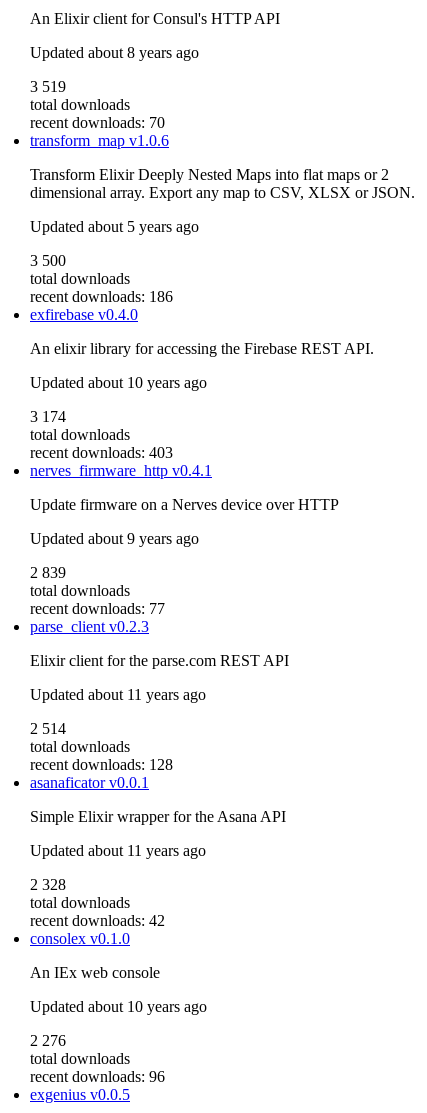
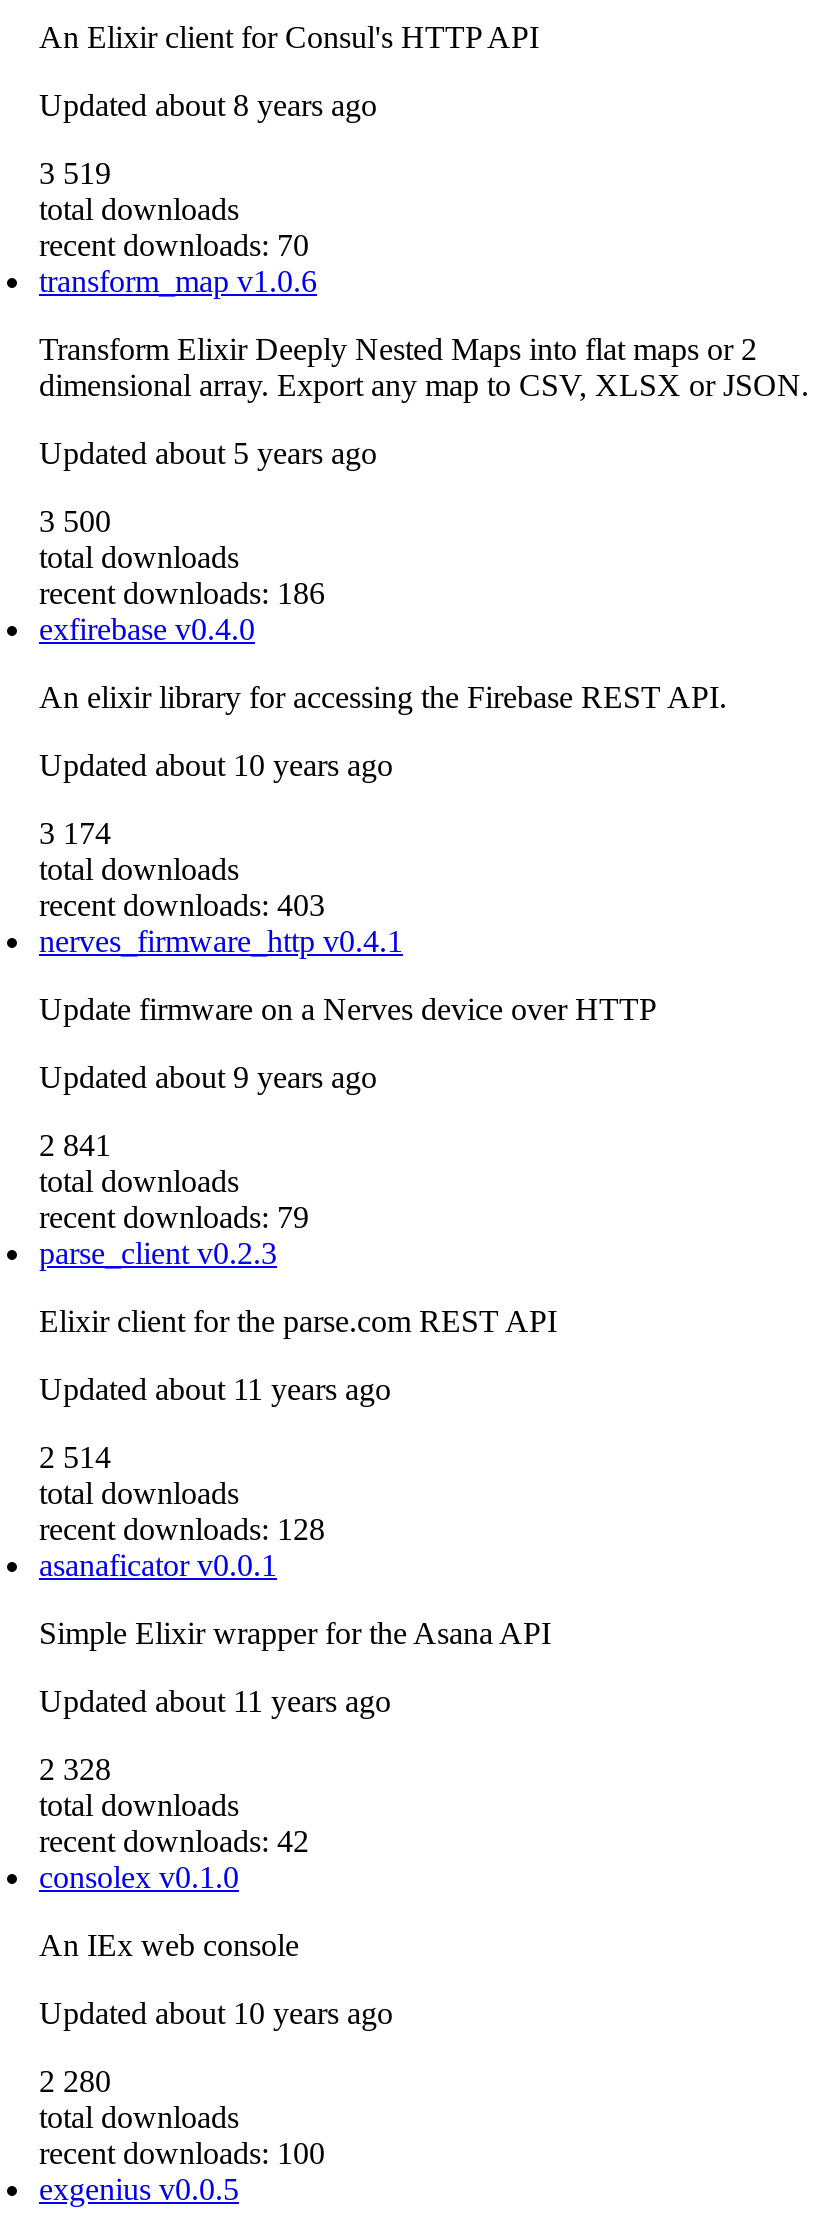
[30,564,66,581] 2 839 -> [39,1129,111,1163] 2 841
[30,600,165,617] recent downloads: 77 -> [39,1201,309,1235] recent downloads: 79
[30,1032,66,1049] 2 276 -> [39,2065,111,2099] 2 280
[30,1068,165,1085] recent downloads: 96 -> [39,2137,325,2171] recent downloads: 100

